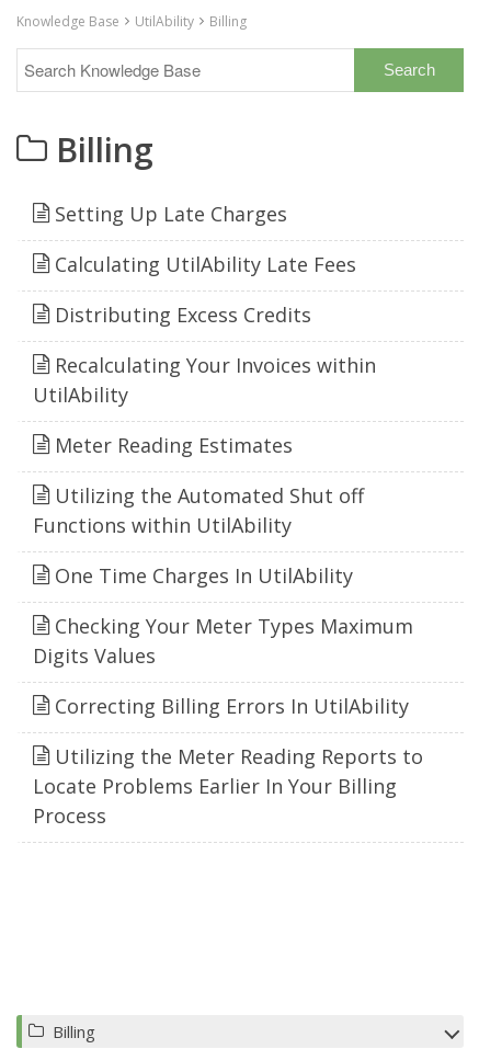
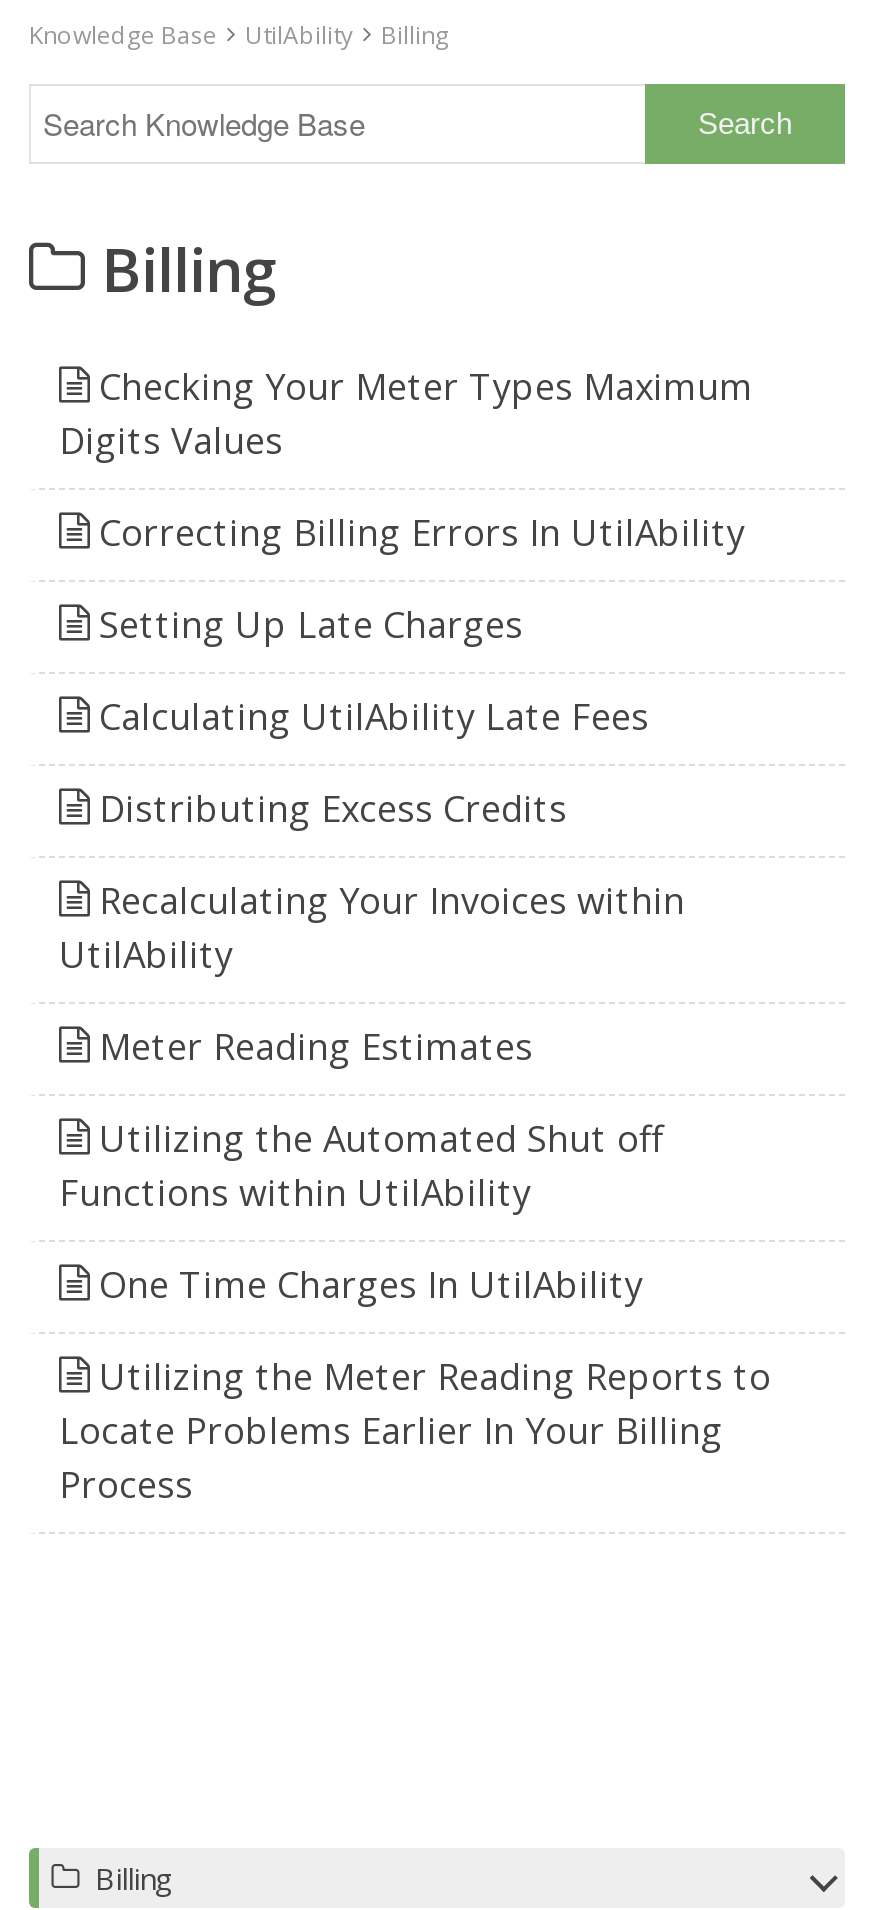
moved [33,200,376,588] -> [59,599,685,1307]: Setting Up Late Charges | Calculating UtilAbility Late Fees | Distributing Excess Credits | ... | Functions within UtilAbility | One Time Charges In UtilAbility
moved [33,612,413,719] -> [59,361,753,555]: Checking Your Meter Types Maximum | Digits Values | Correcting Billing Errors In UtilAbility

